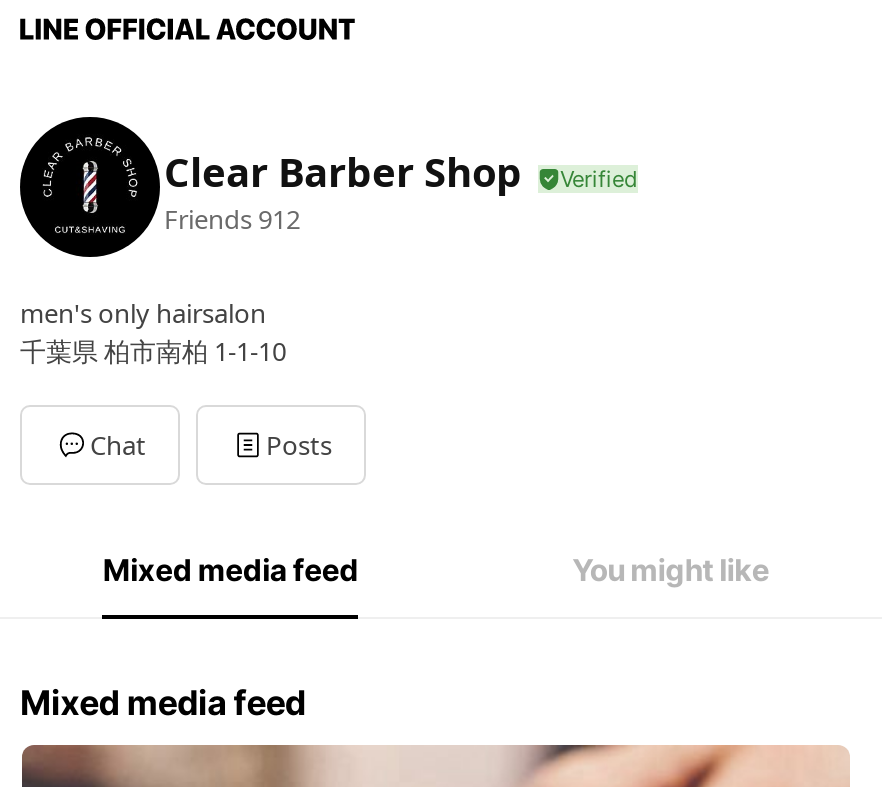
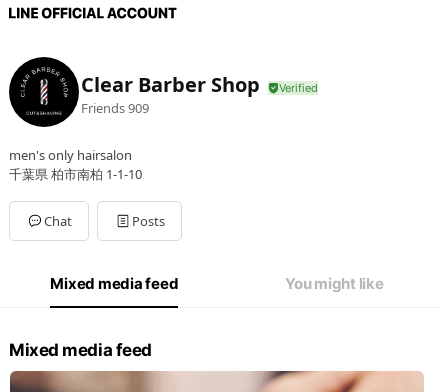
[164,200,300,236] Friends 912 -> [81,98,149,116] Friends 909

